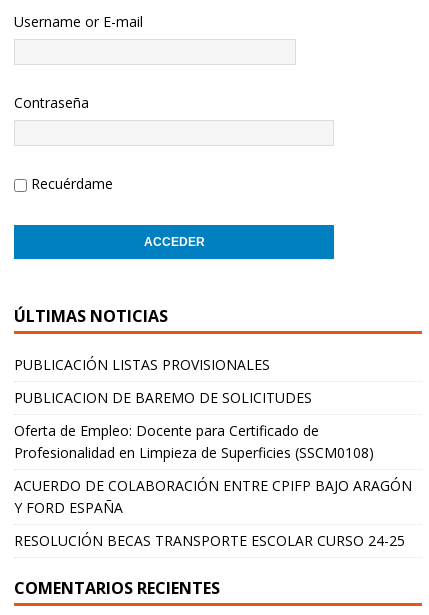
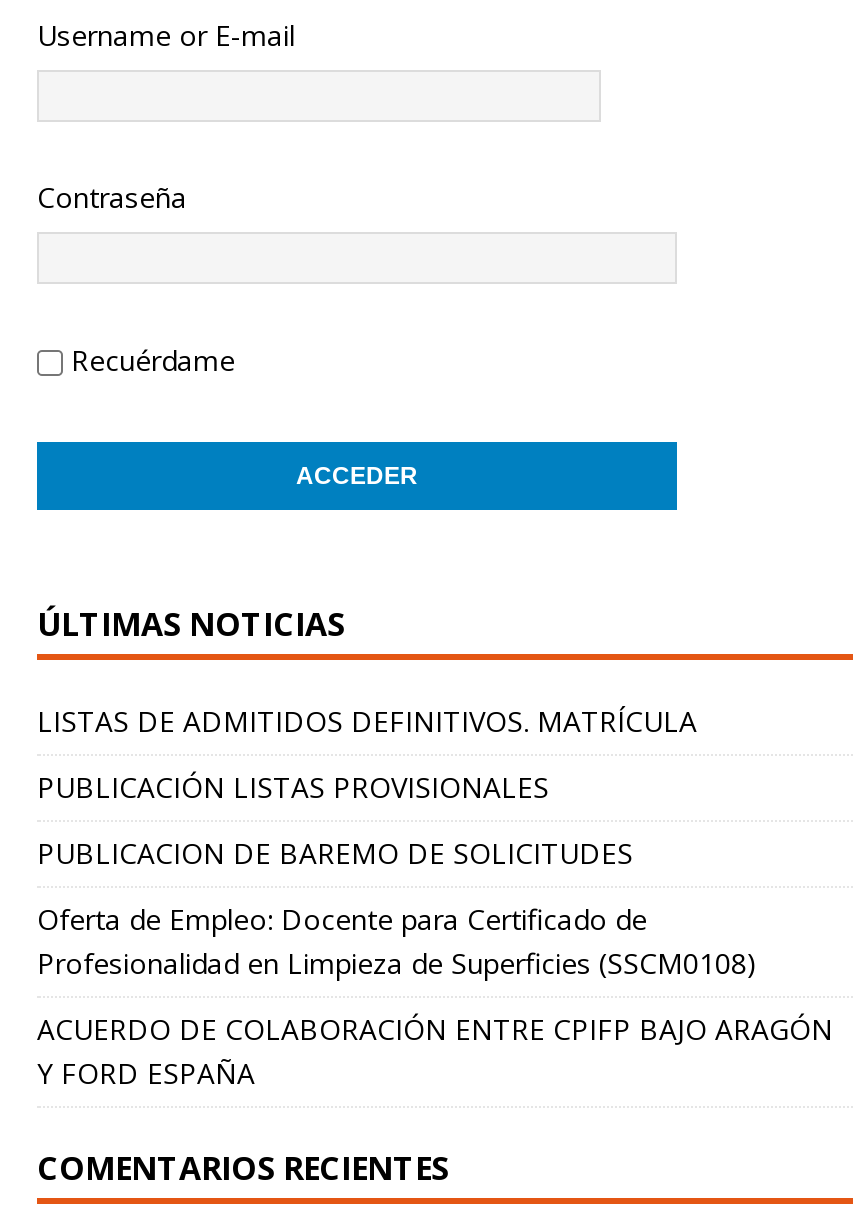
none -> [37,702,697,740] LISTAS DE ADMITIDOS DEFINITIVOS. MATRÍCULA
moved [14,355,412,517] -> [37,768,833,1092]: PUBLICACIÓN LISTAS PROVISIONALES | PUBLICACION DE BAREMO DE SOLICITUDES | Oferta de Empleo: Docente para Certificado de | Profesionalidad en Limpieza de Superficies (SSCM0108) | ACUERDO DE COLABORACIÓN ENTRE CPIFP BAJO ARAGÓN | Y FORD ESPAÑA
[14,531,405,550] RESOLUCIÓN BECAS TRANSPORTE ESCOLAR CURSO 24-25 -> none

